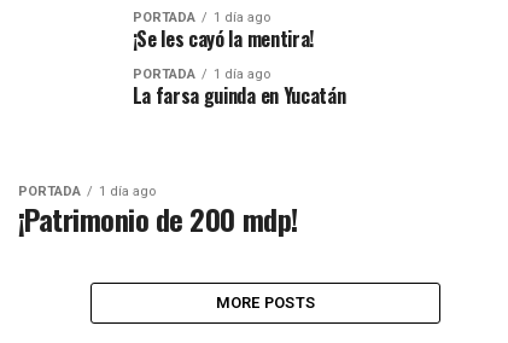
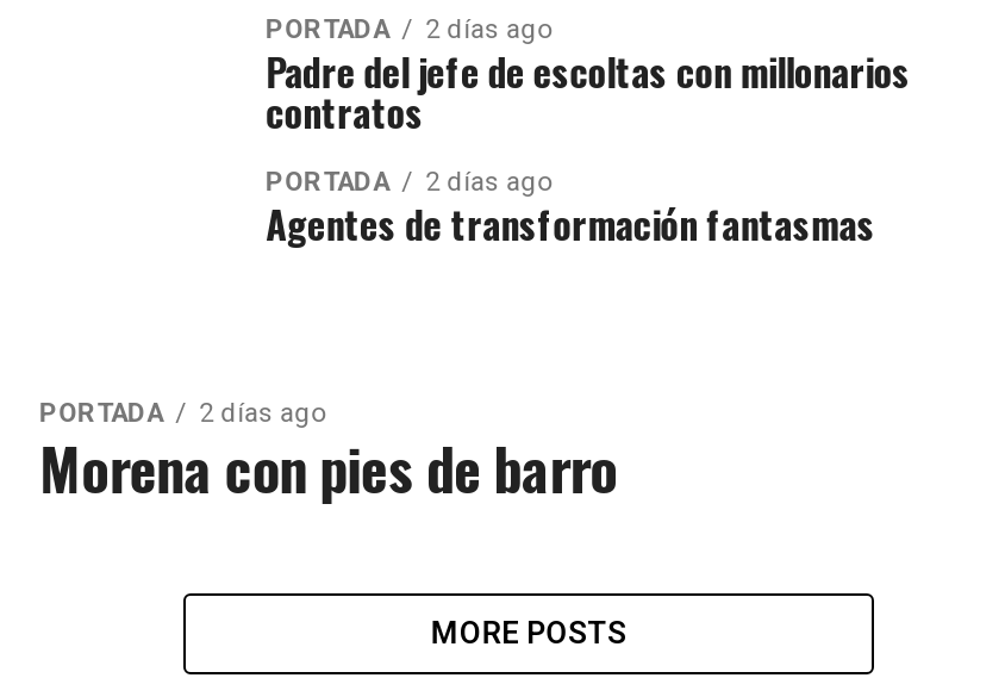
[132,10,314,53] 1 día ago | ¡Se les cayó la mentira! -> [266,14,910,141] 2 días ago | Padre del jefe de escoltas con millonarios | contratos
[132,66,345,110] 1 día ago | La farsa guinda en Yucatán -> [266,167,875,253] 2 días ago | Agentes de transformación fantasmas
[18,184,298,240] 1 día ago | ¡Patrimonio de 200 mdp! -> [40,398,617,510] 2 días ago | Morena con pies de barro

